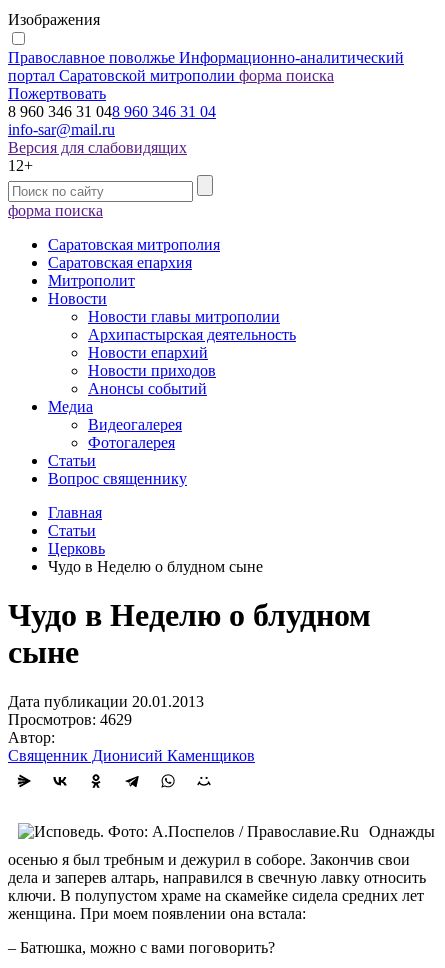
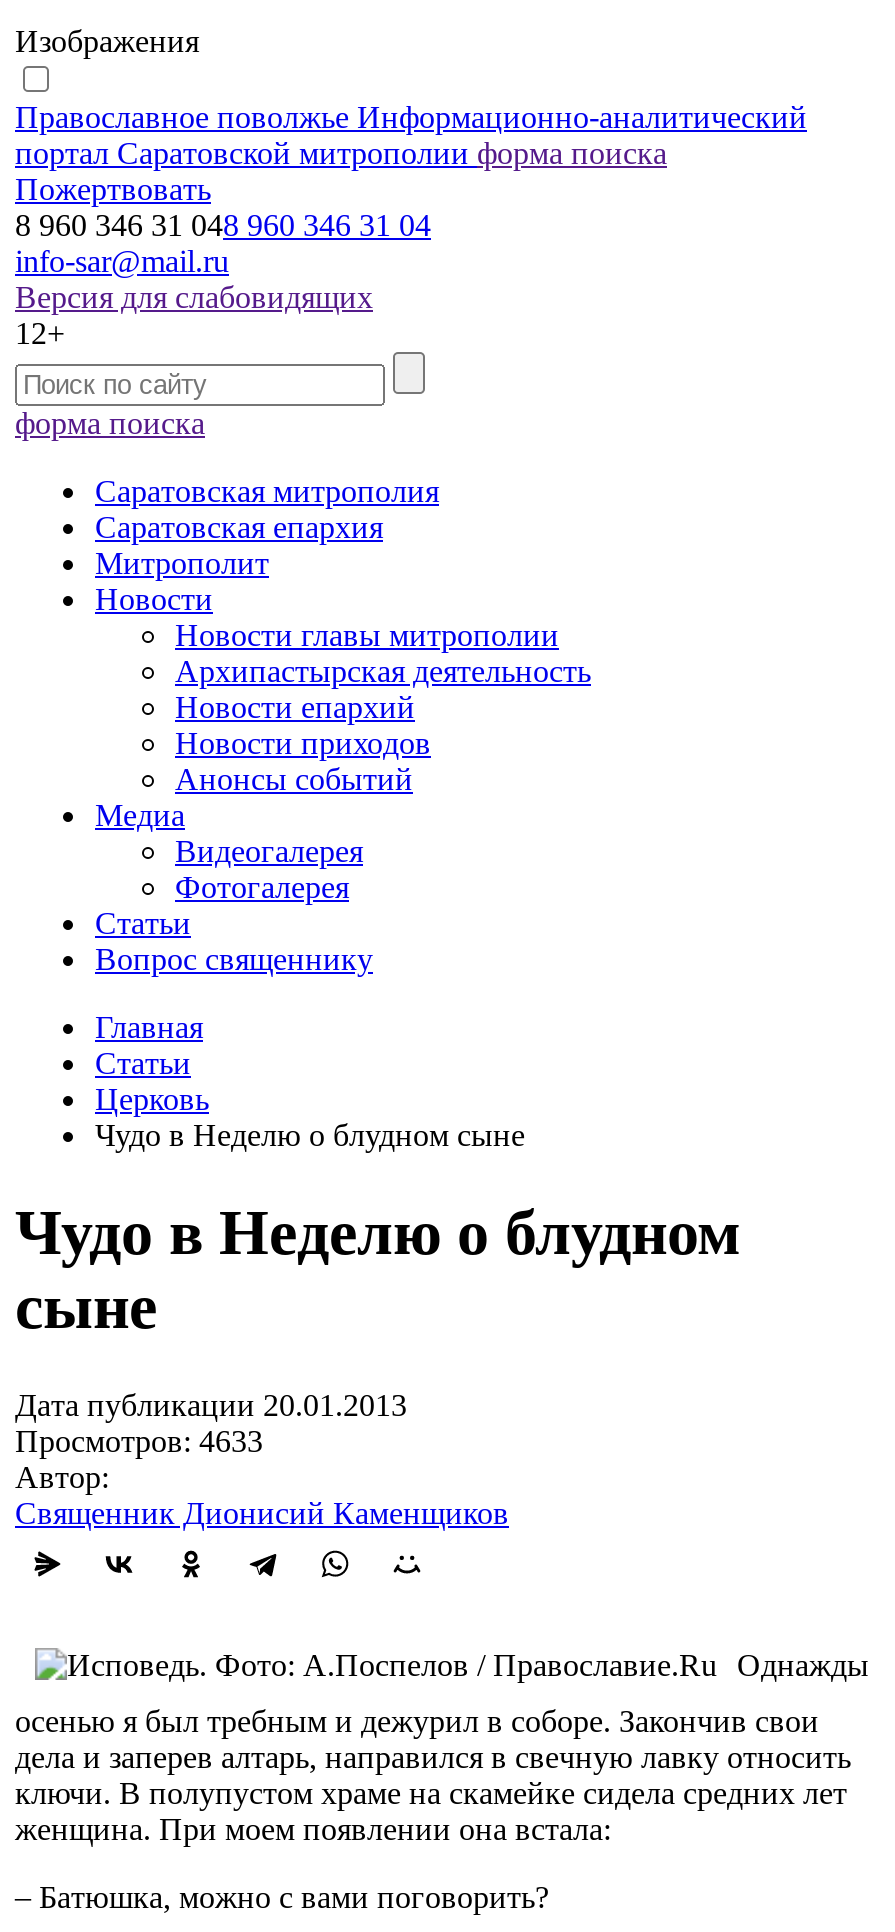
[8,711,132,728] Просмотров: 4629 -> [15,1424,263,1458] Просмотров: 4633

